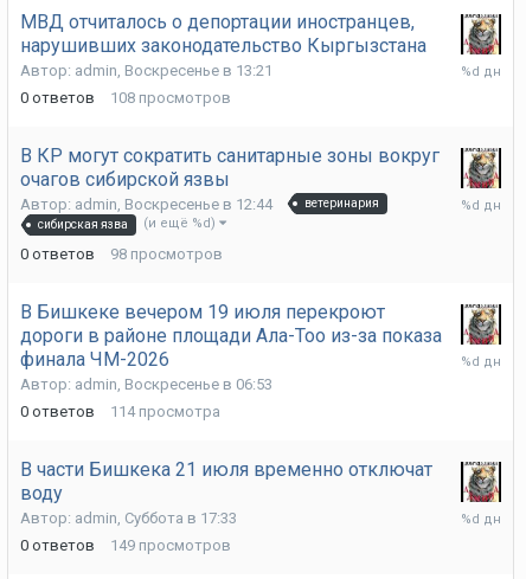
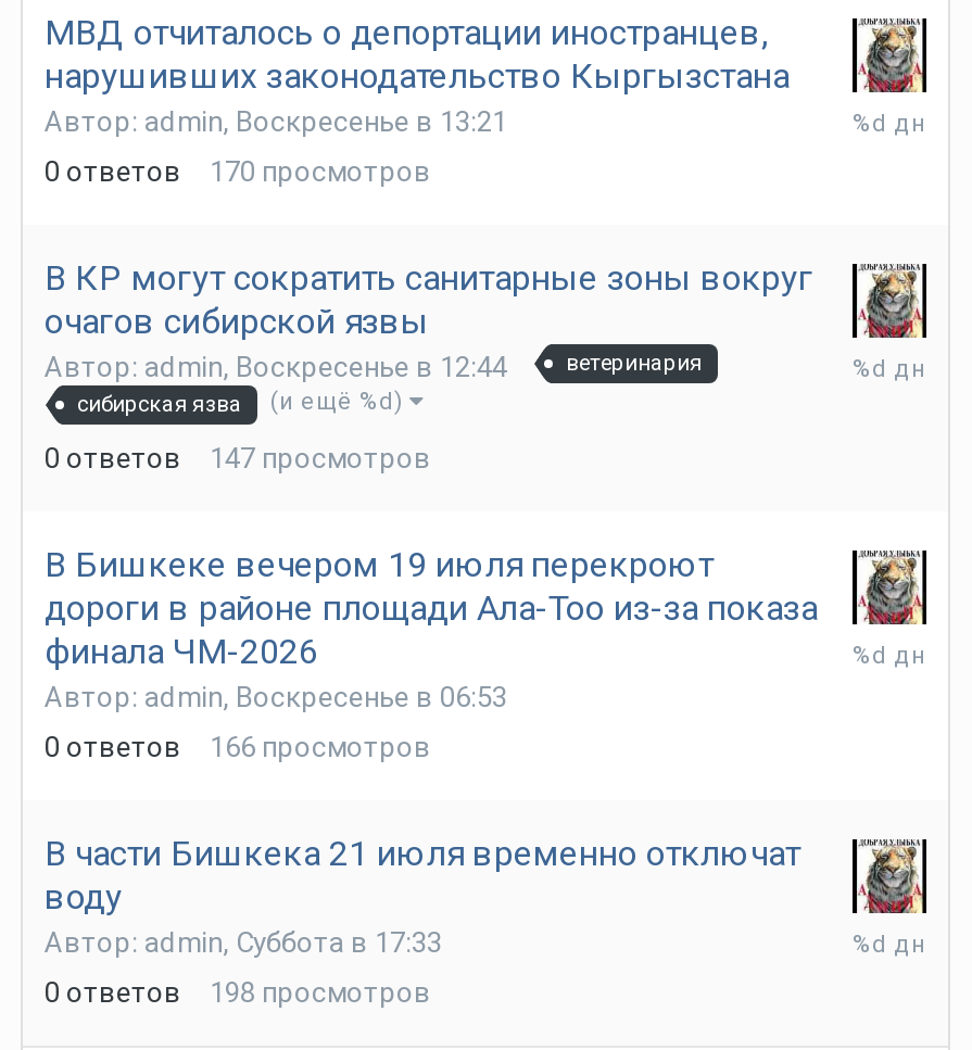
[110,89,231,107] 108 просмотров -> [210,155,431,187] 170 просмотров
[110,245,223,263] 98 просмотров -> [210,441,431,474] 147 просмотров
[110,403,220,421] 114 просмотра -> [210,730,431,763] 166 просмотров
[110,537,231,554] 149 просмотров -> [210,976,431,1008] 198 просмотров

